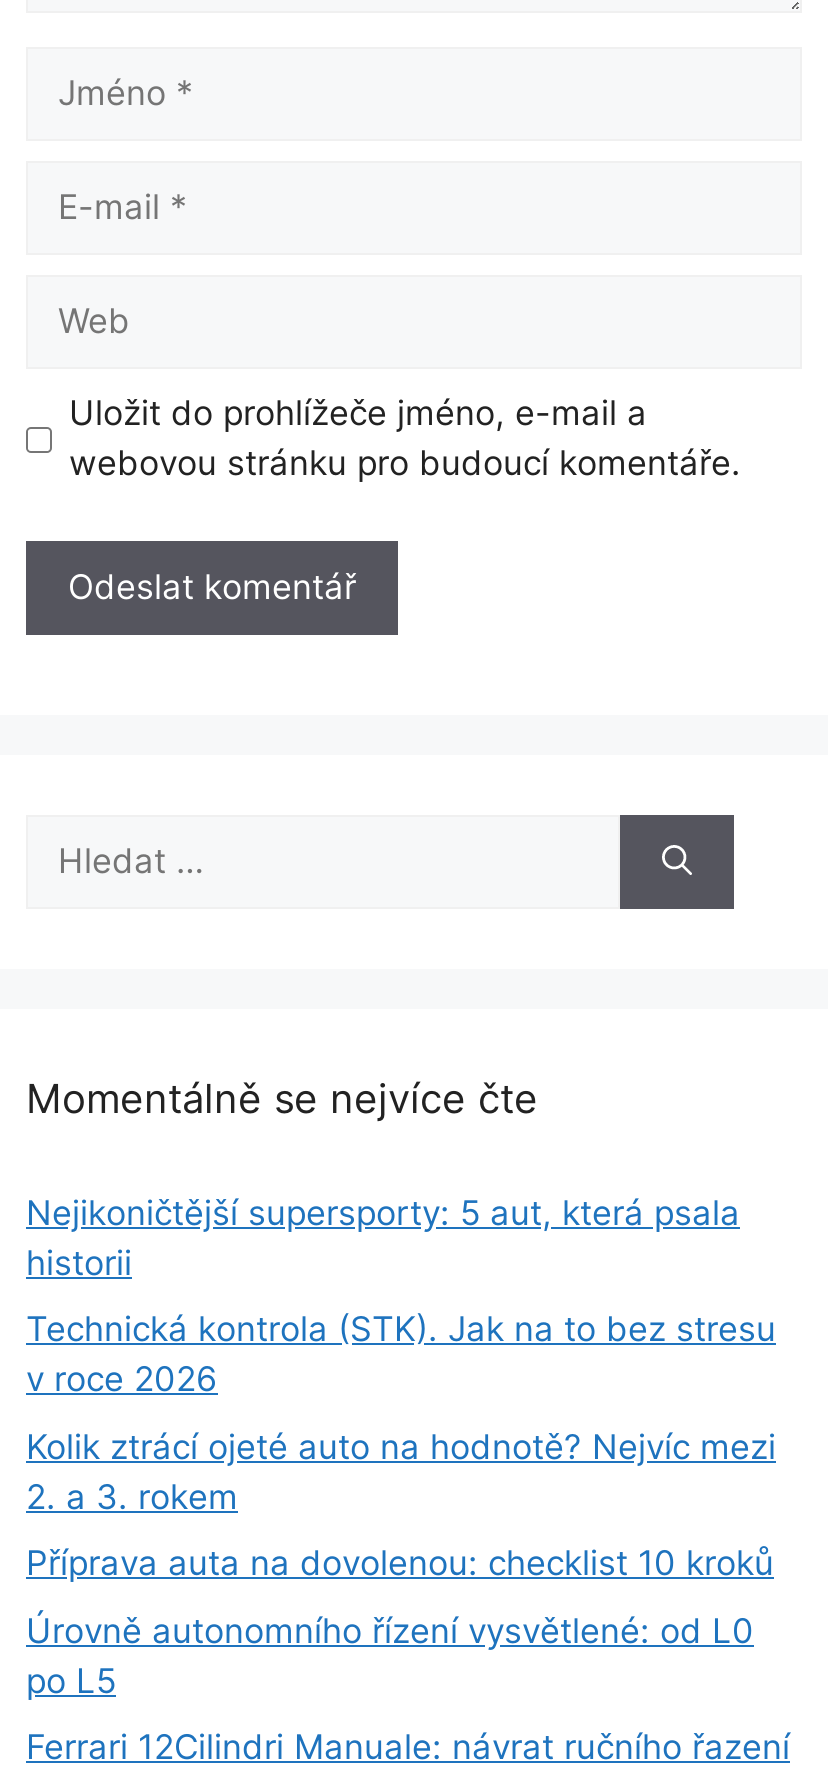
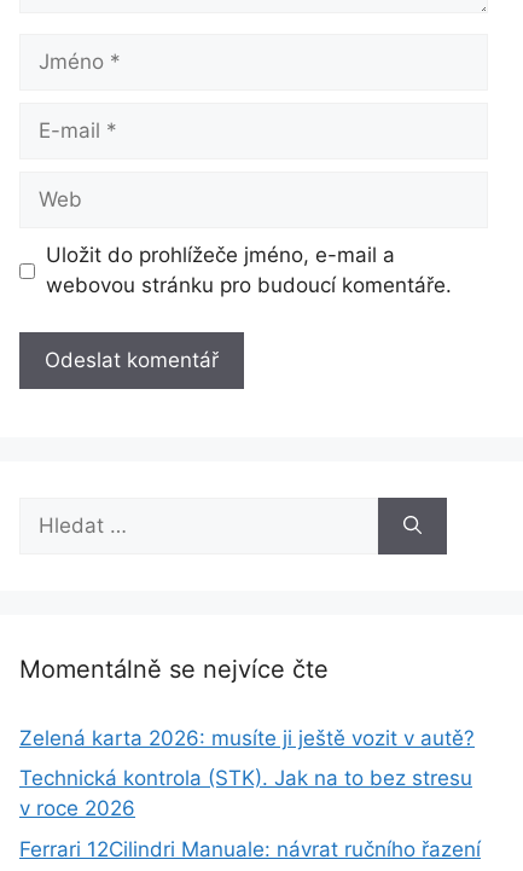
[26,1192,740,1282] Nejikoničtější supersporty: 5 aut, která psala | historii -> [19,725,475,750] Zelená karta 2026: musíte ji ještě vozit v autě?
[26,1426,776,1700] Kolik ztrácí ojeté auto na hodnotě? Nejvíc mezi | 2. a 3. rokem | Příprava auta na dovolenou: checklist 10 kroků | Úrovně autonomního řízení vysvětlené: od L0 | po L5 -> none

